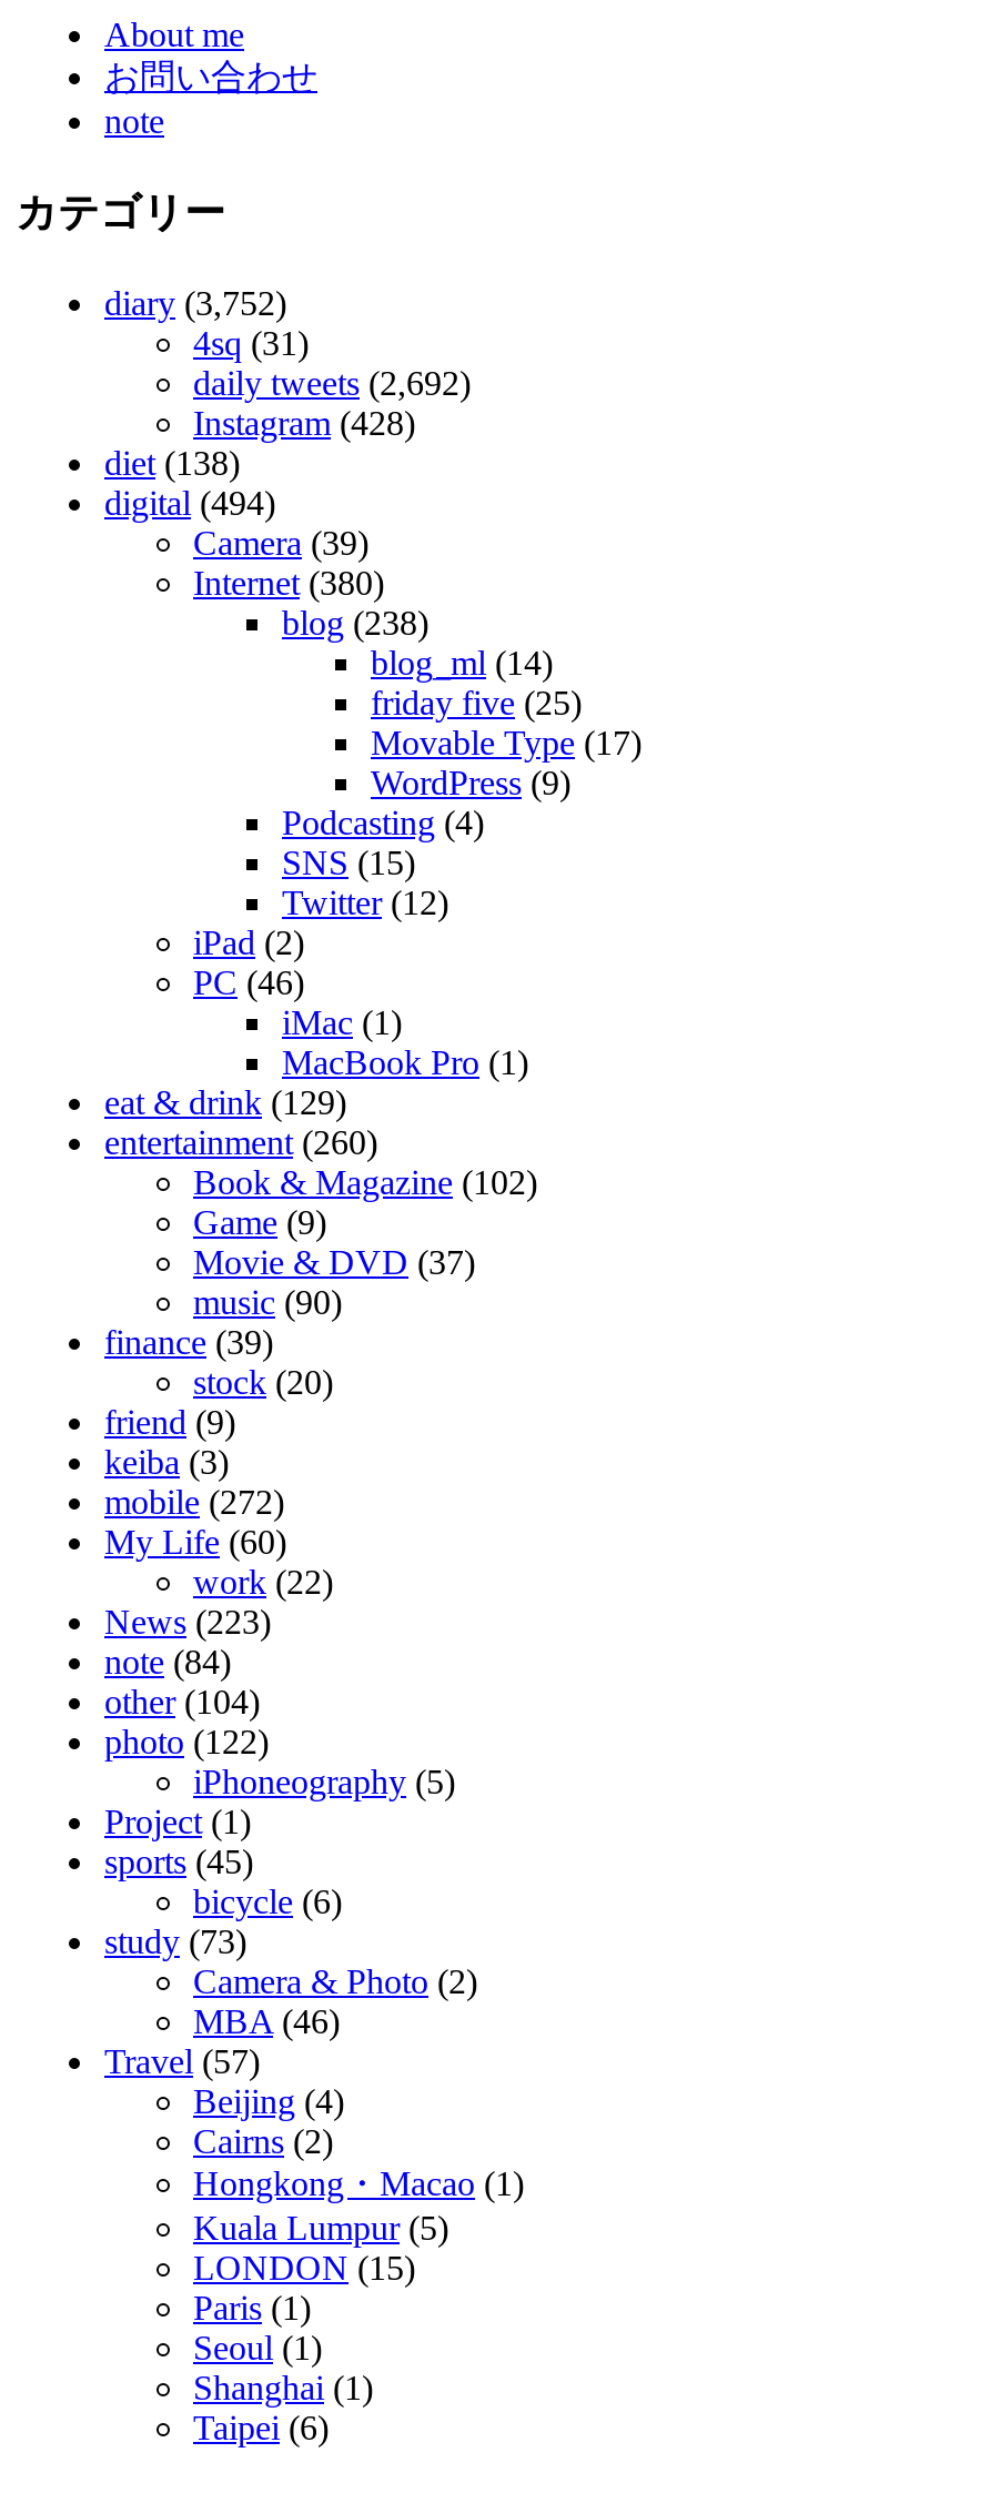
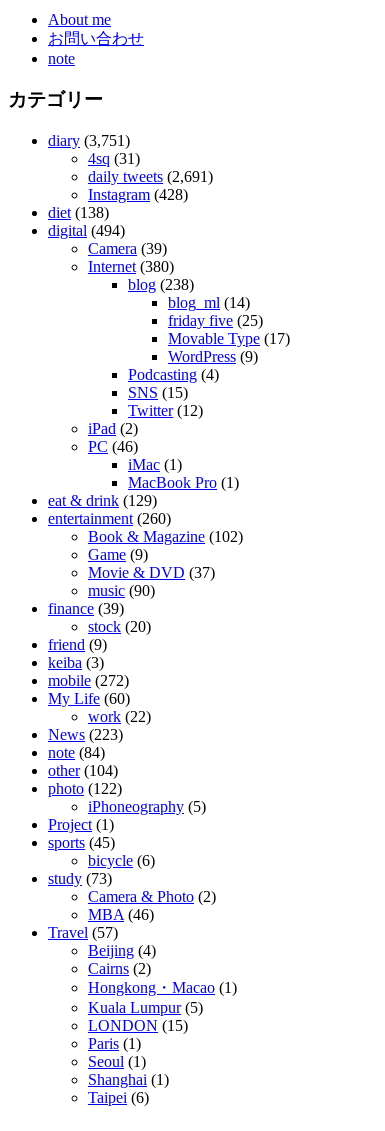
[104,283,286,321] diary (3,752) -> [48,132,130,149] diary (3,751)
[193,363,471,401] daily tweets (2,692) -> [88,168,213,185] daily tweets (2,691)

